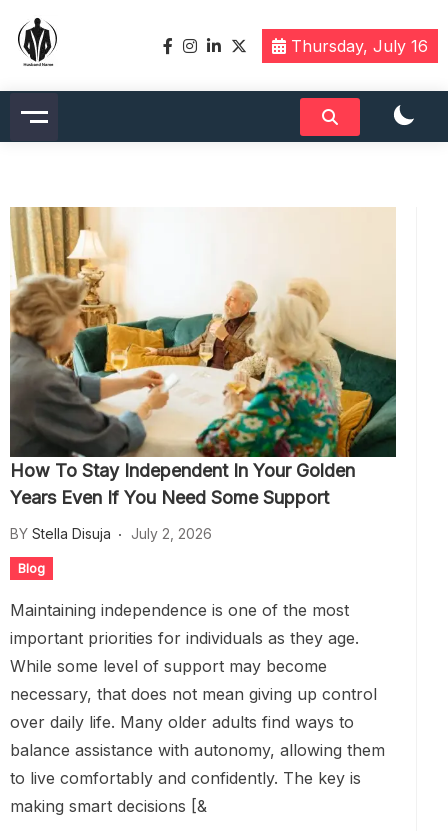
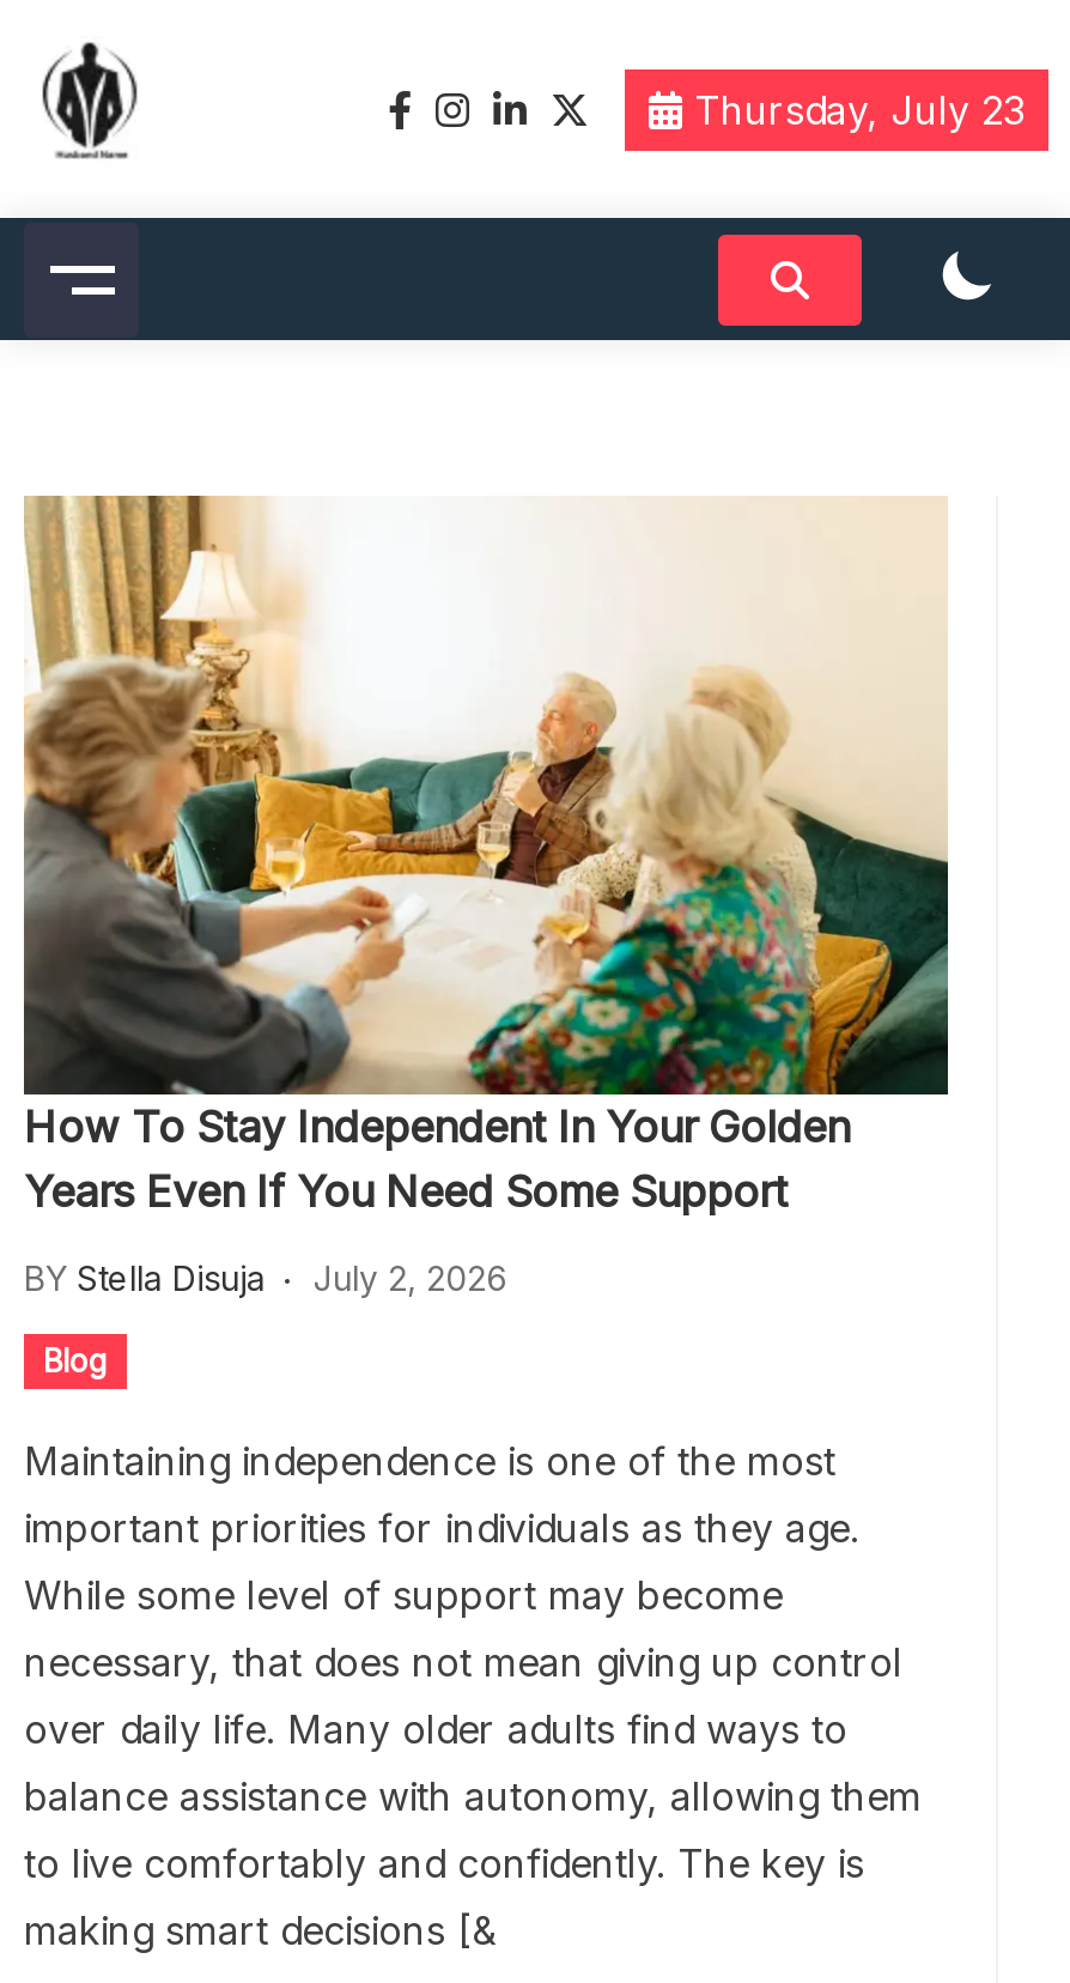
[286,35,428,55] Thursday, July 16 -> [682,85,1025,133] Thursday, July 23

